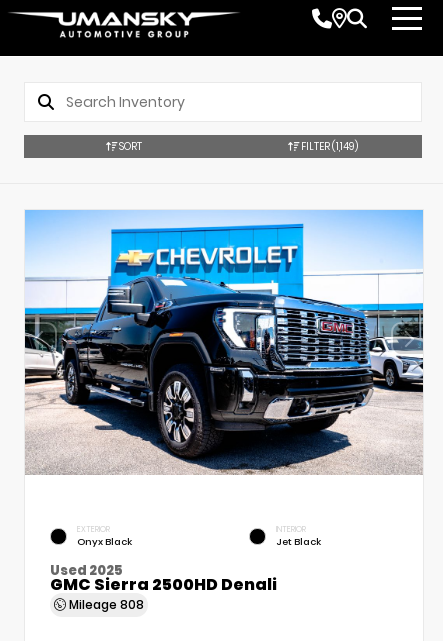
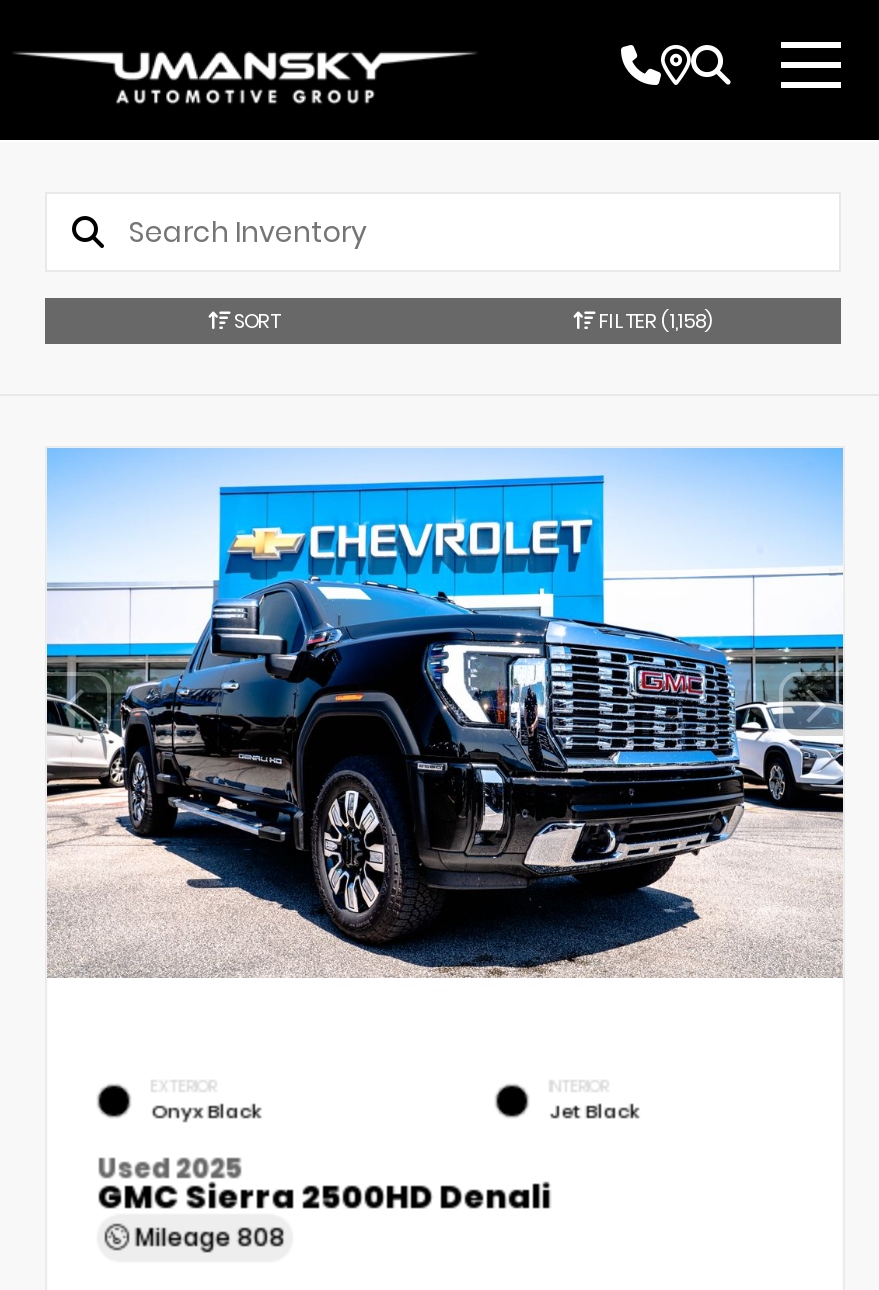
[298,139,357,154] FILTER (1,149) -> [595,306,711,336] FILTER (1,158)

